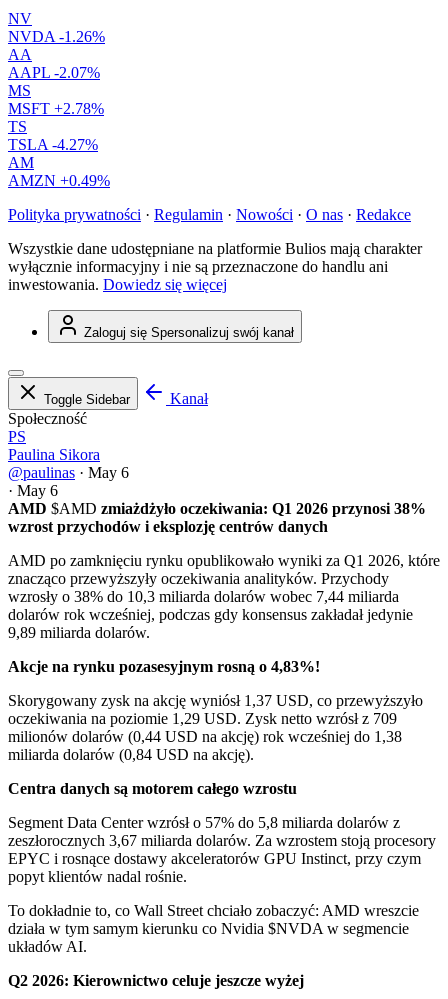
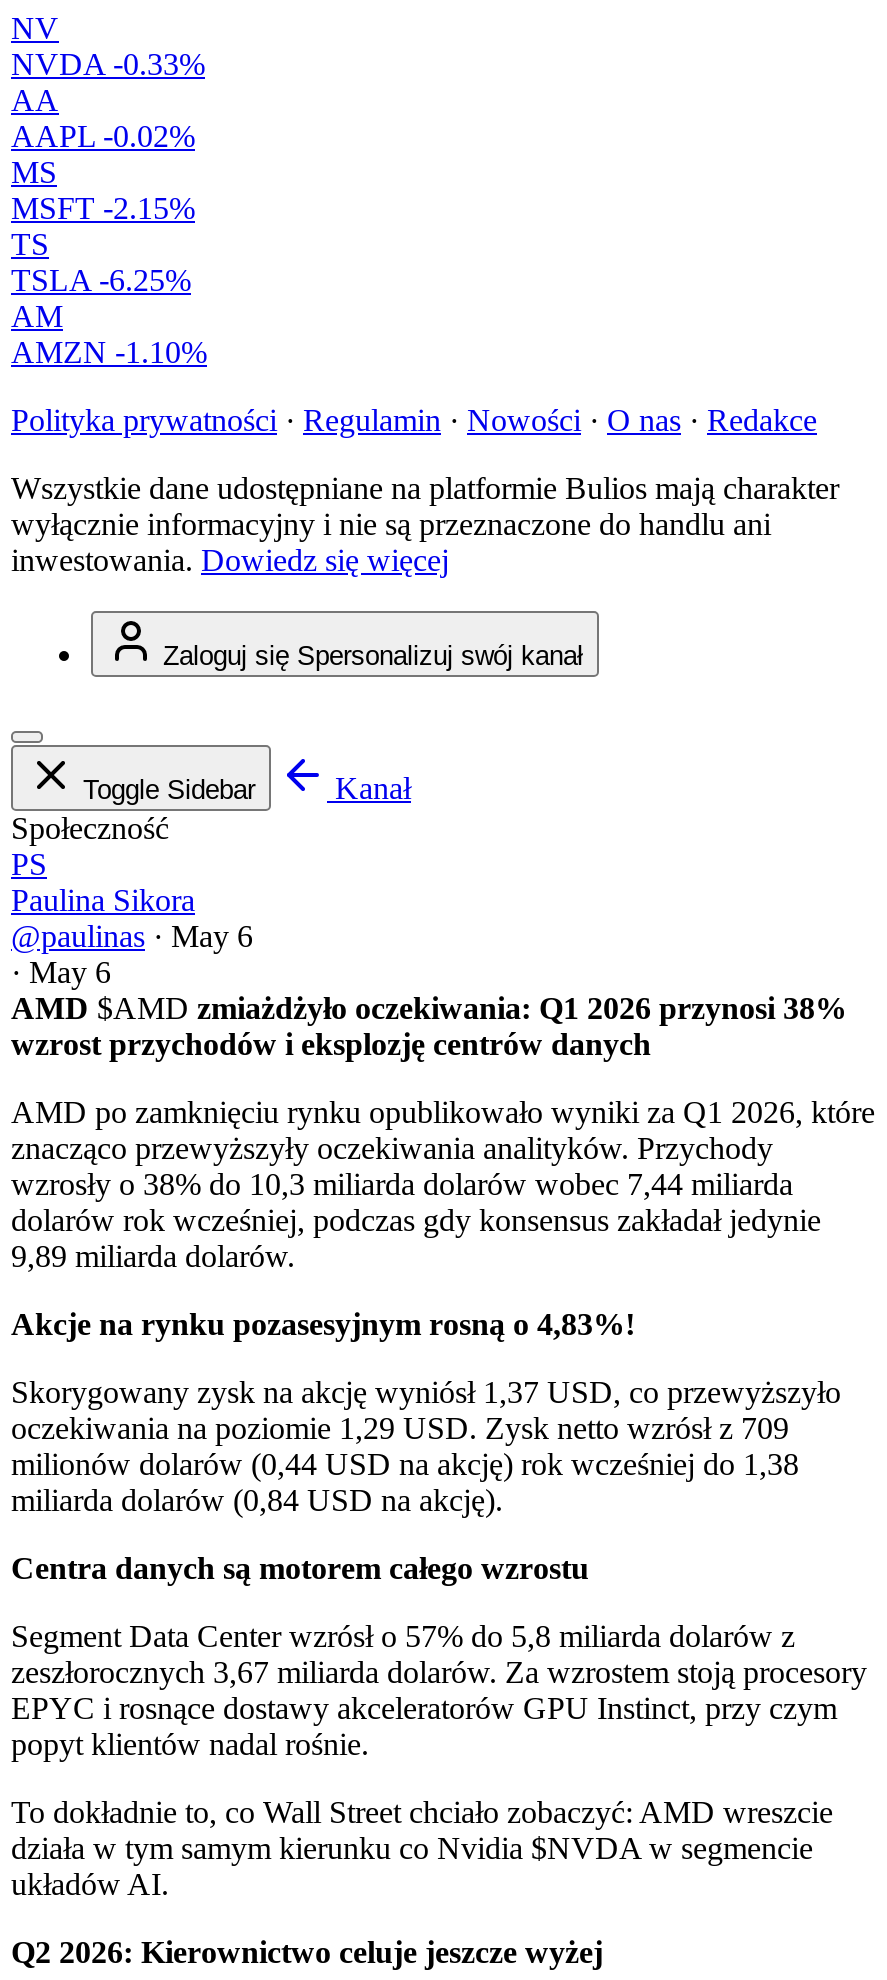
[8,28,105,45] NVDA -1.26% -> [11,47,205,81] NVDA -0.33%
[8,64,100,81] AAPL -2.07% -> [11,119,195,153] AAPL -0.02%
[8,100,104,117] MSFT +2.78% -> [11,191,195,225] MSFT -2.15%
[8,136,98,153] TSLA -4.27% -> [11,263,191,297] TSLA -6.25%
[8,172,110,189] AMZN +0.49% -> [11,335,207,369] AMZN -1.10%

